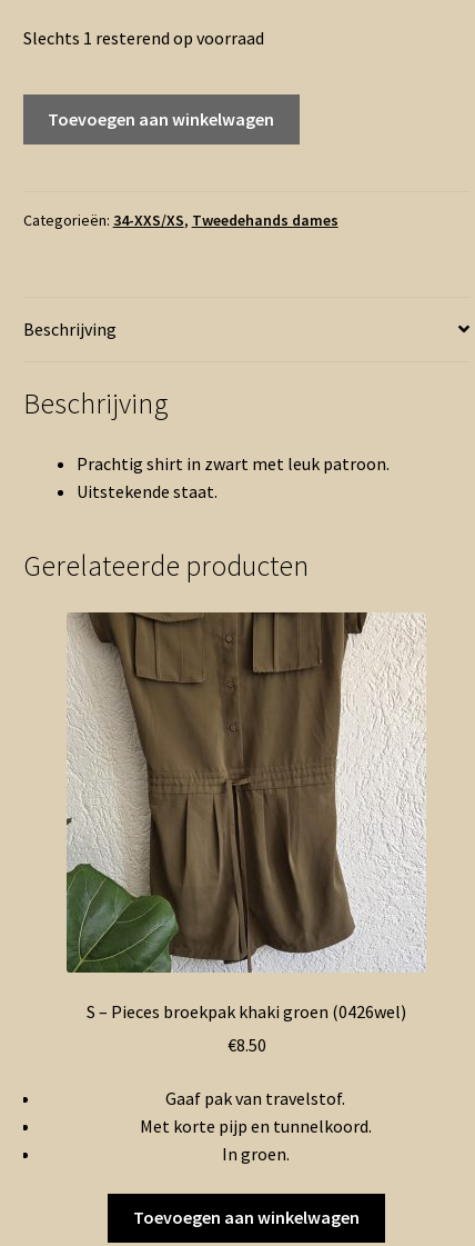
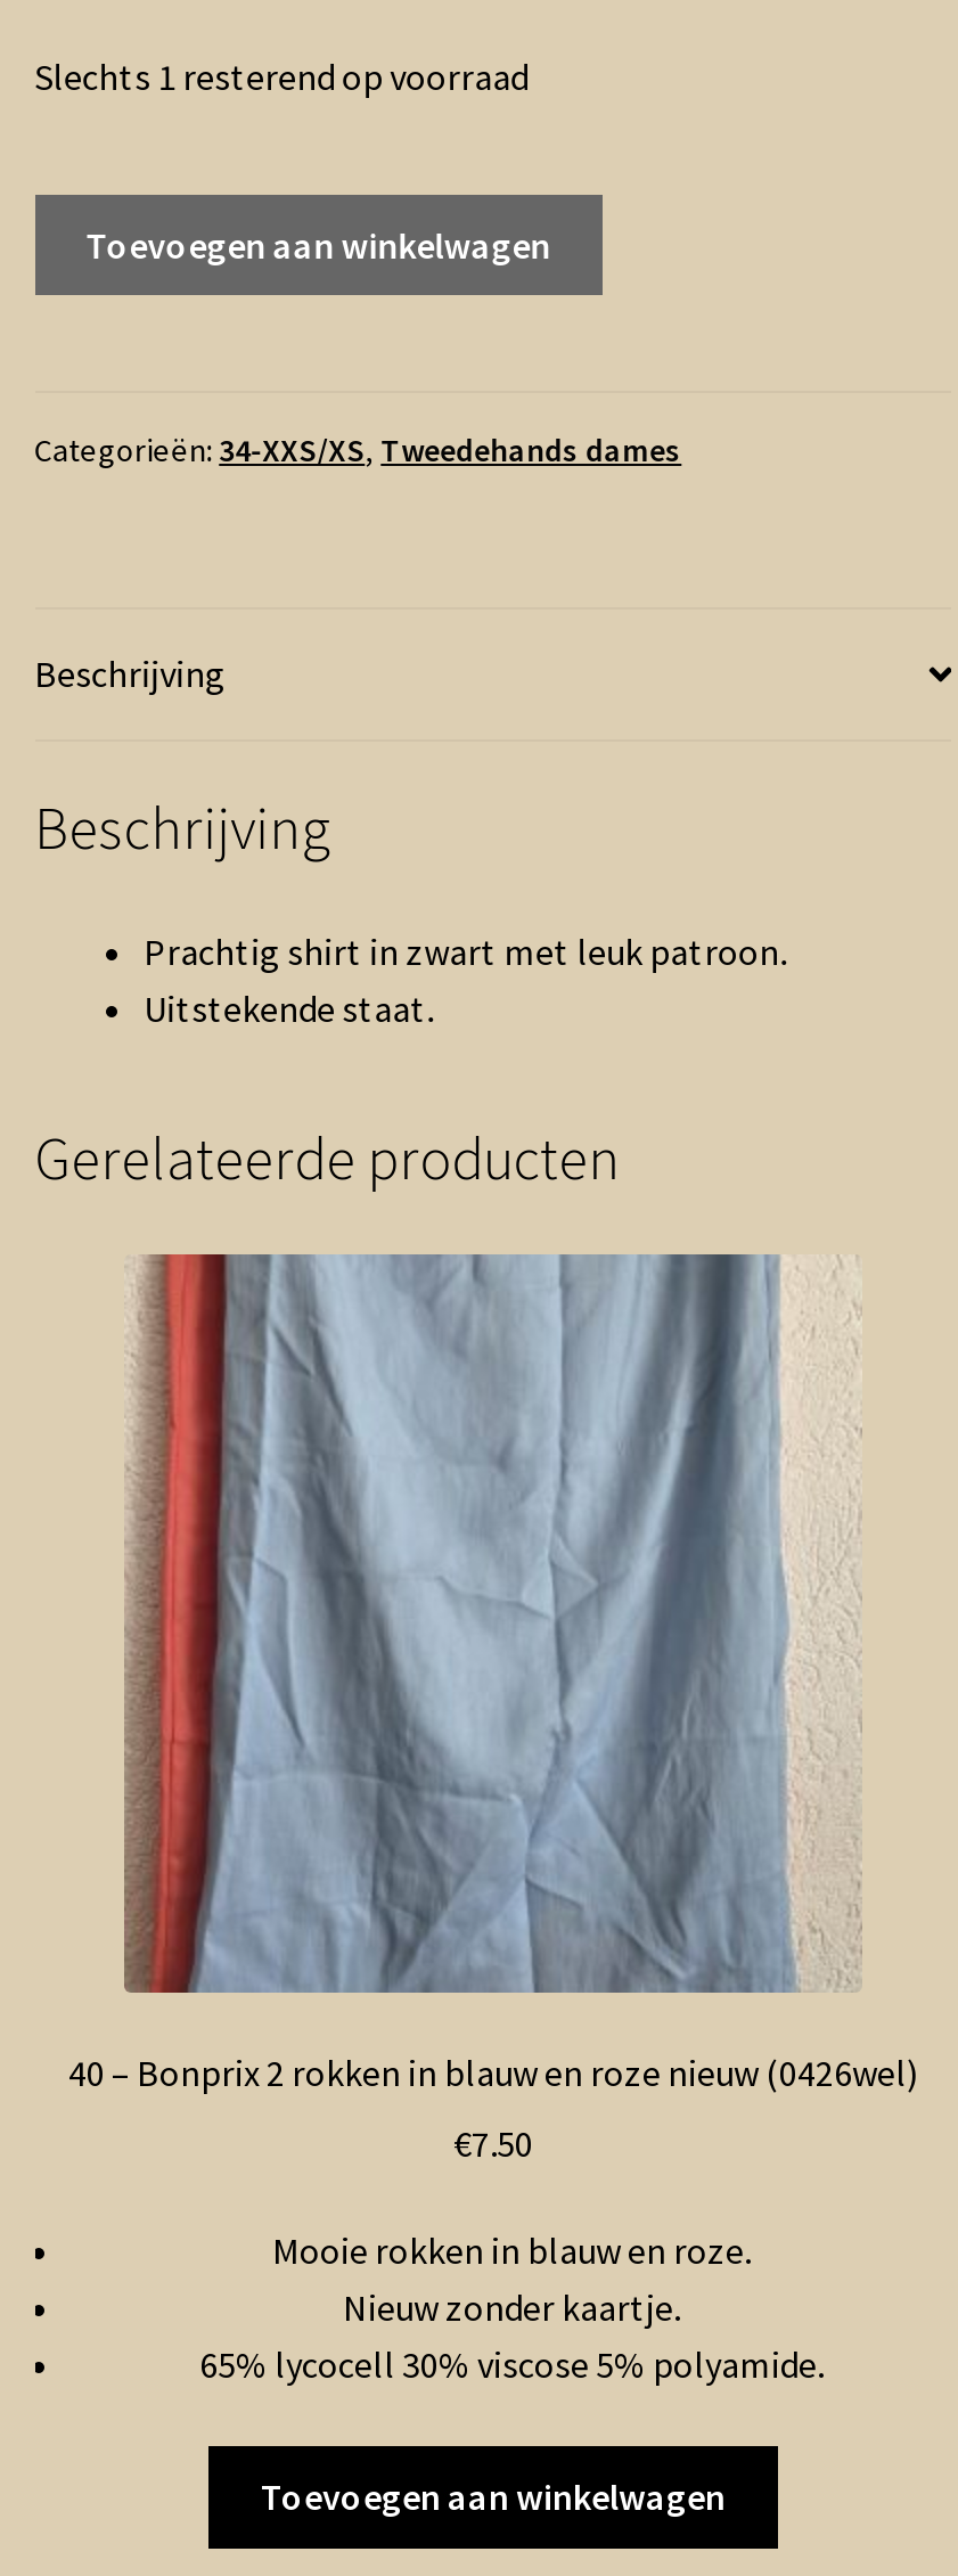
[67,611,426,1022] [image] | S – Pieces broekpak khaki groen (0426wel) -> [68,1253,918,2096] [image] | 40 – Bonprix 2 rokken in blauw en roze nieuw (0426wel)
[227,1034,266,1056] €8.50 -> [453,2120,533,2166] €7.50
[139,1087,371,1165] Gaaf pak van travelstof. | Met korte pijp en tunnelkoord. | In groen. -> [199,2229,824,2388] Mooie rokken in blauw en roze. | Nieuw zonder kaartje. | 65% lycocell 30% viscose 5% polyamide.

